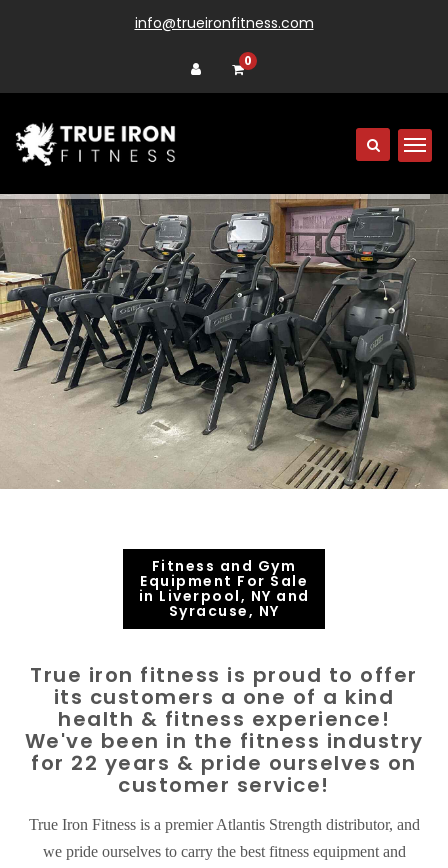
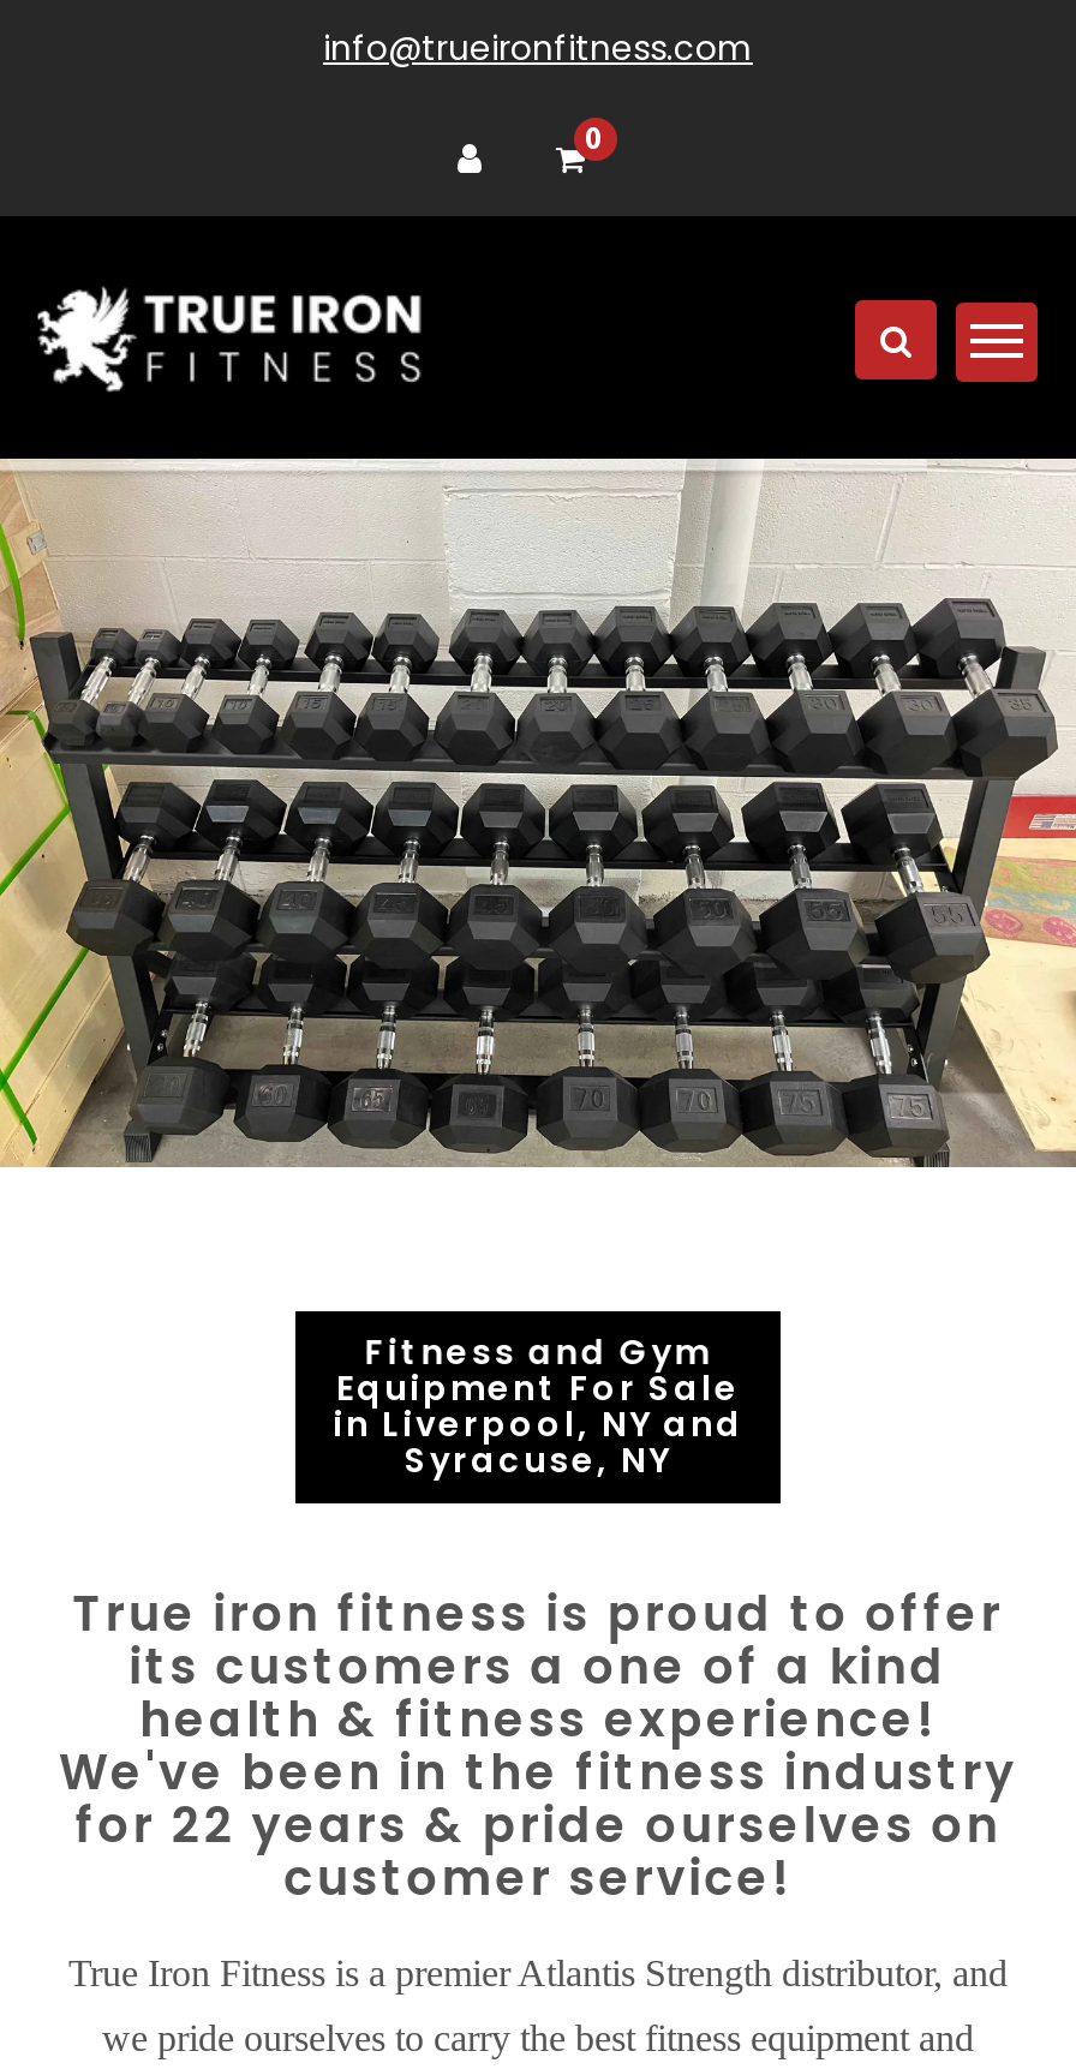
[3,194,445,489] [image] -> [7,459,1069,1167] [image]

